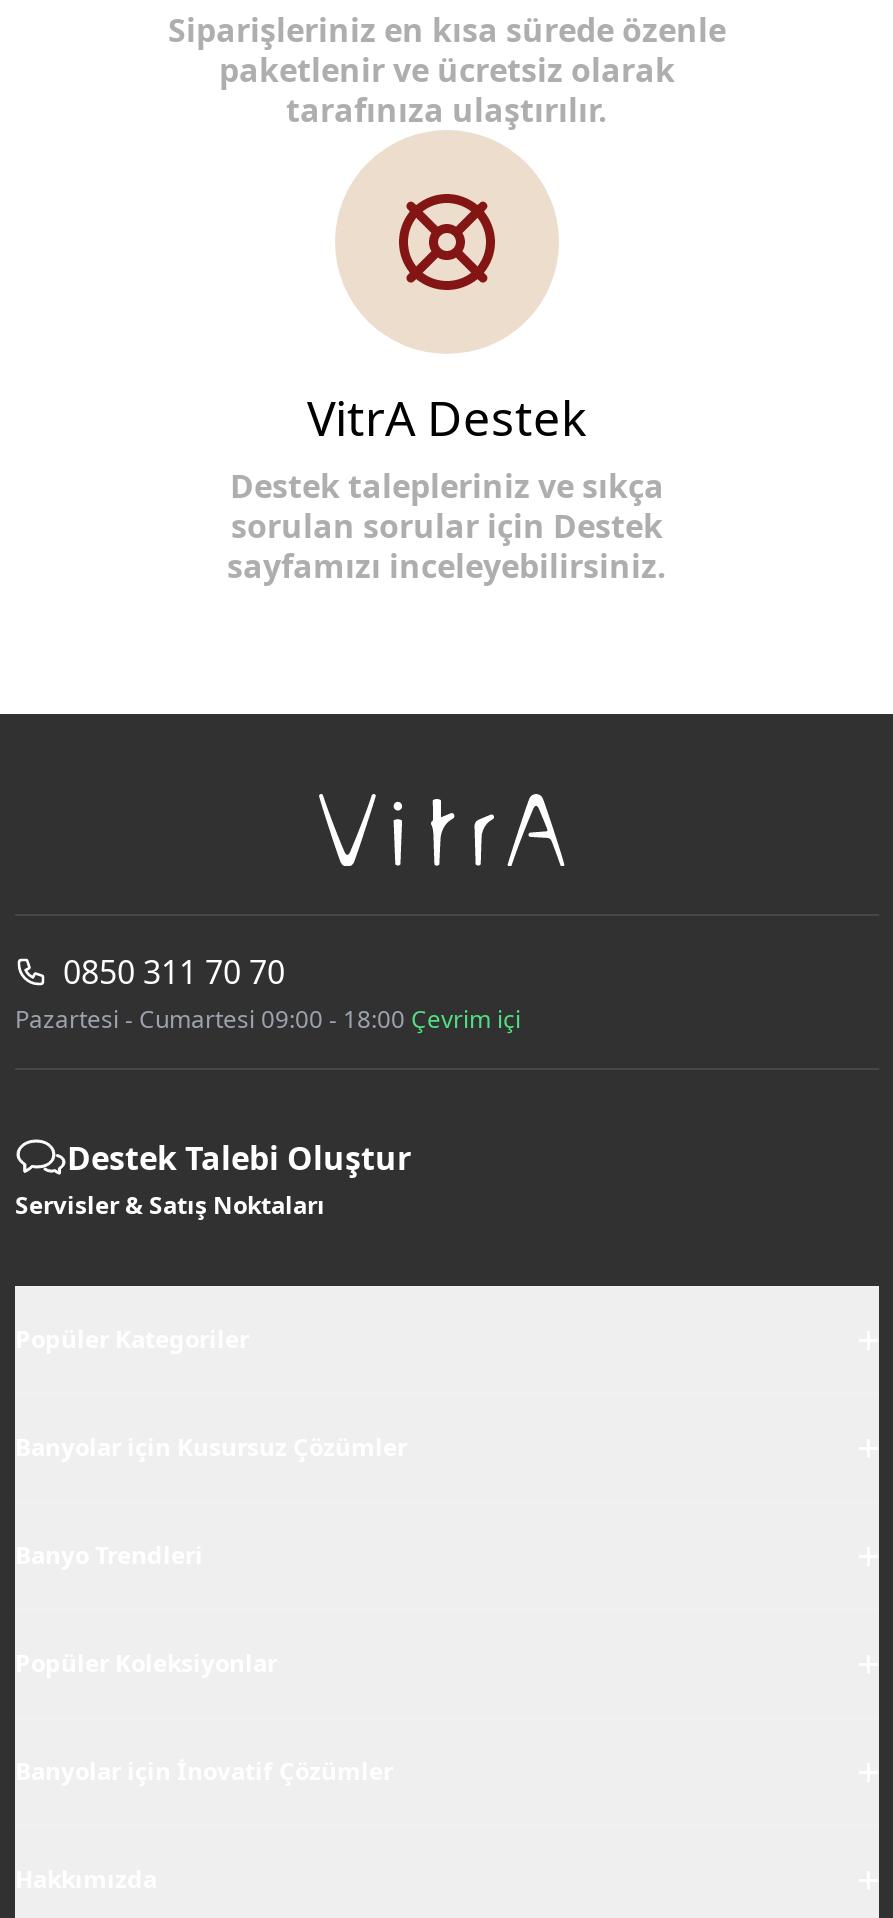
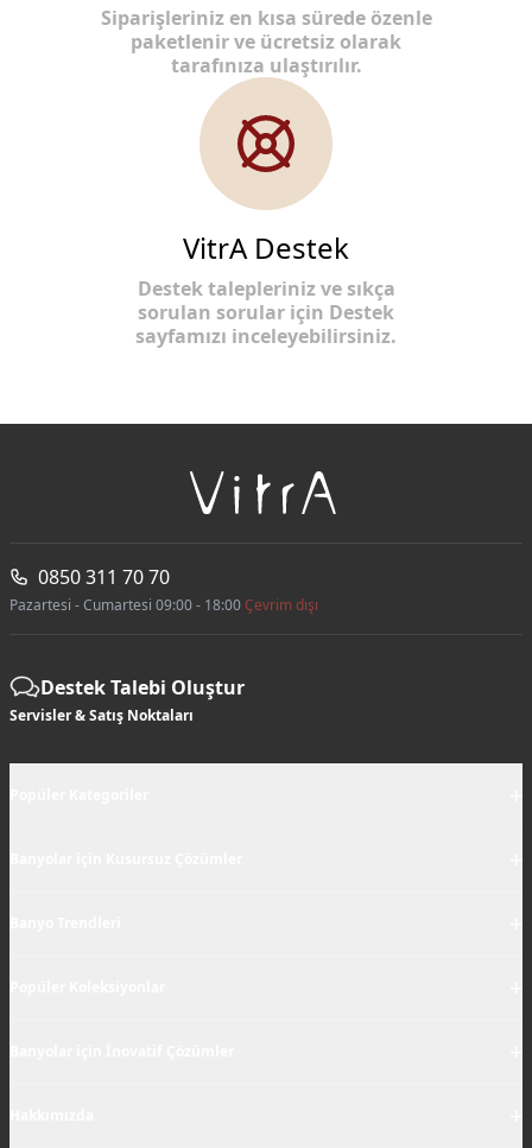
[15,1002,521,1036] Pazartesi - Cumartesi 09:00 - 18:00 Çevrim içi -> [9,595,318,615] Pazartesi - Cumartesi 09:00 - 18:00 Çevrim dışı

